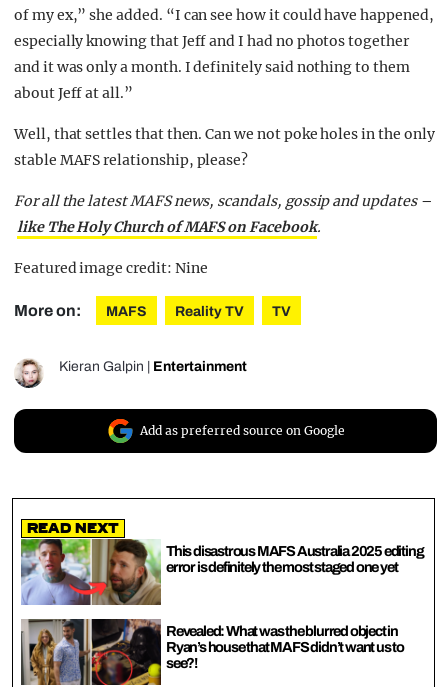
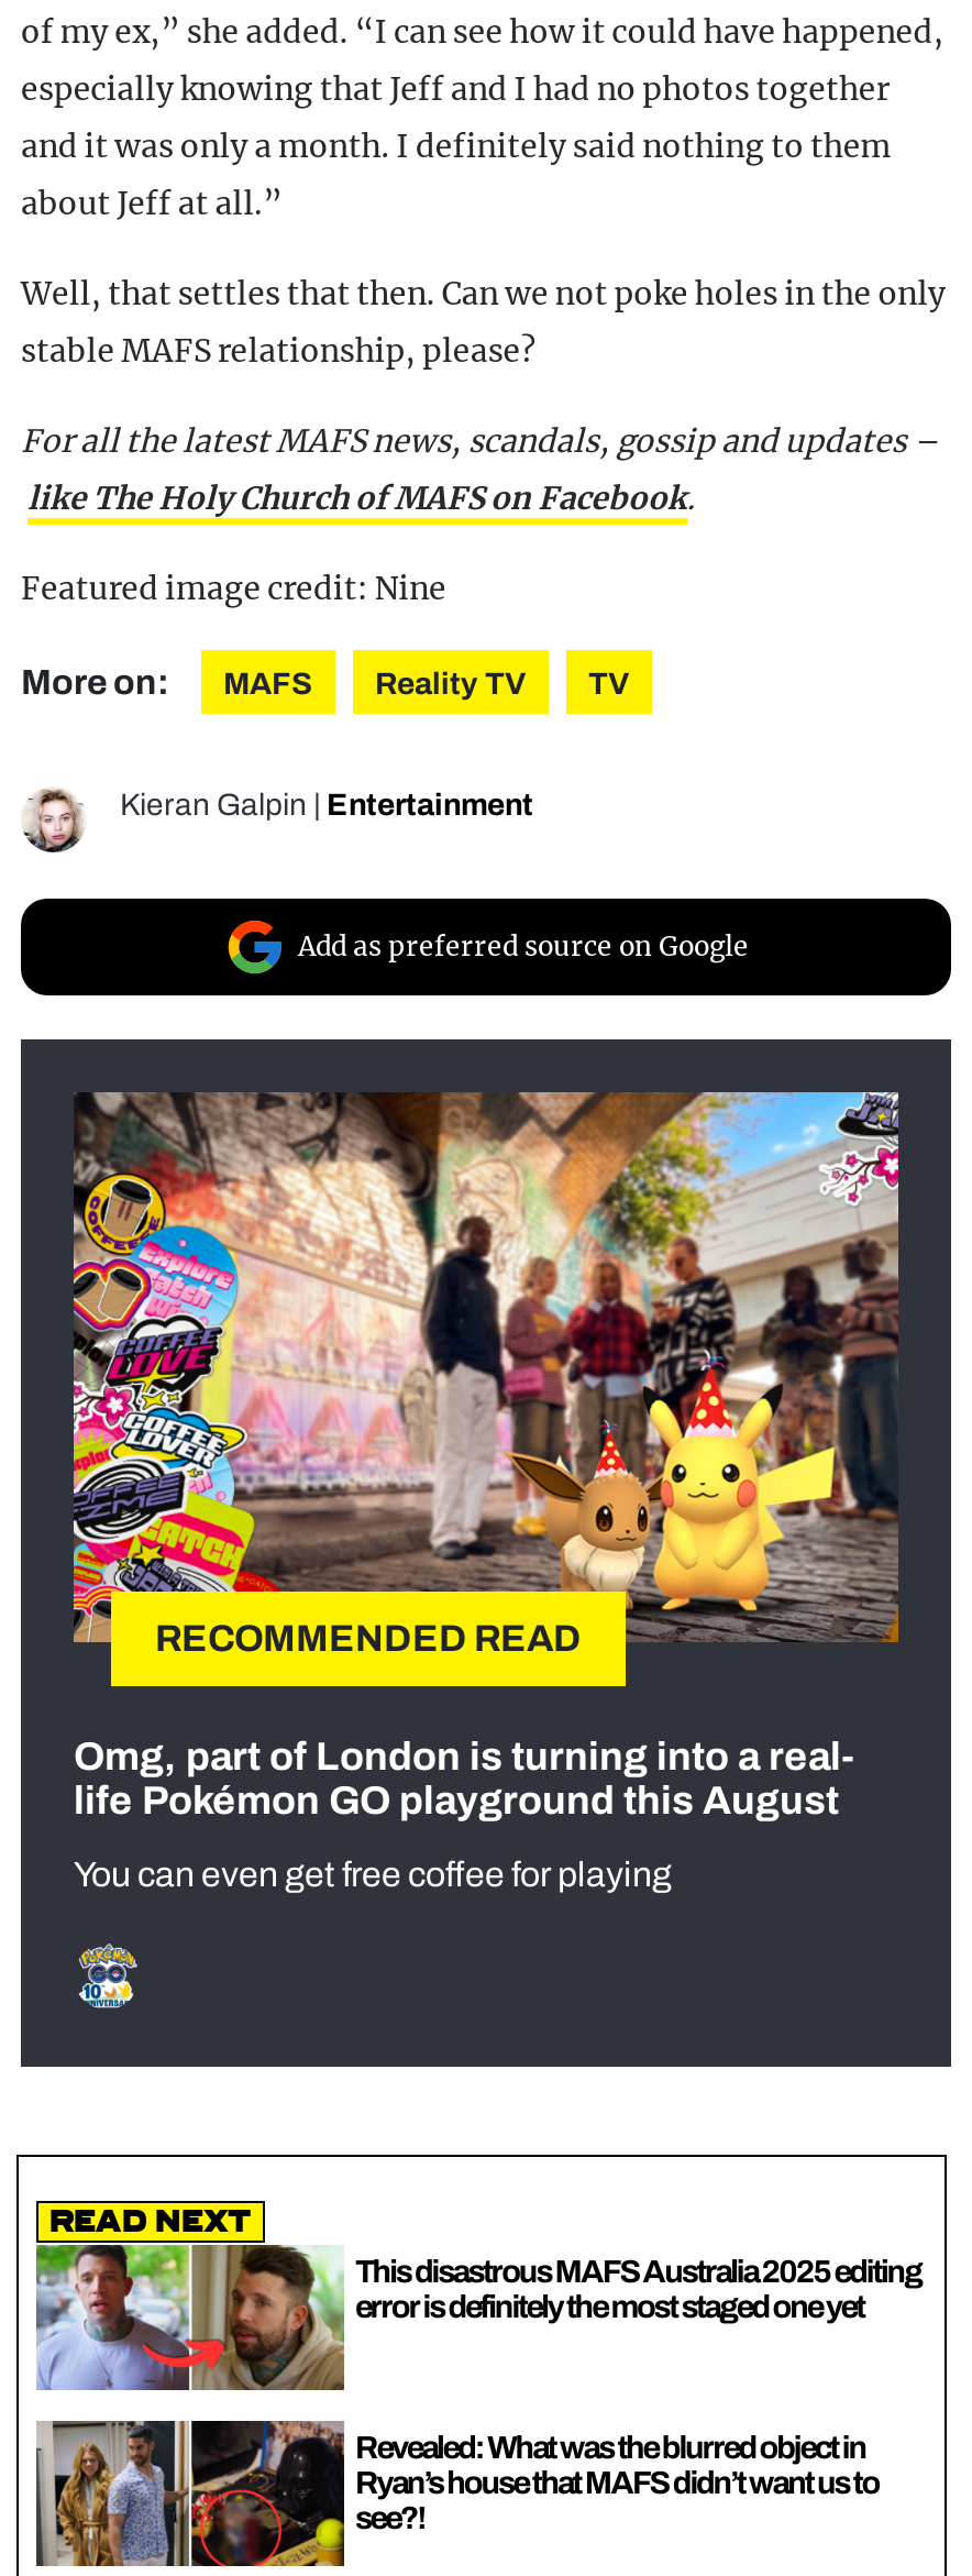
none -> [19,1037,953,2069] [image] | RECOMMENDED READ | Omg, part of London is turning into a real- | life Pokémon GO playground this August | You can even get free coffee for playing

